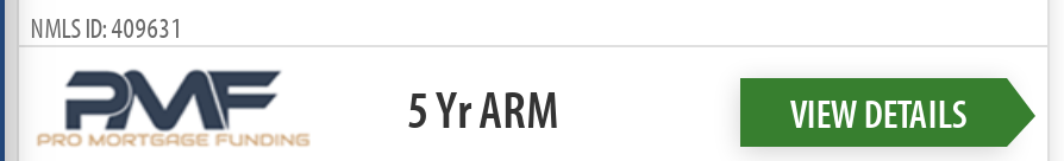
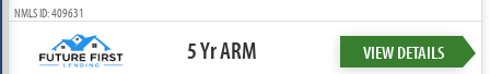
[36,66,309,147] [image] -> [17,33,141,67] [image]

